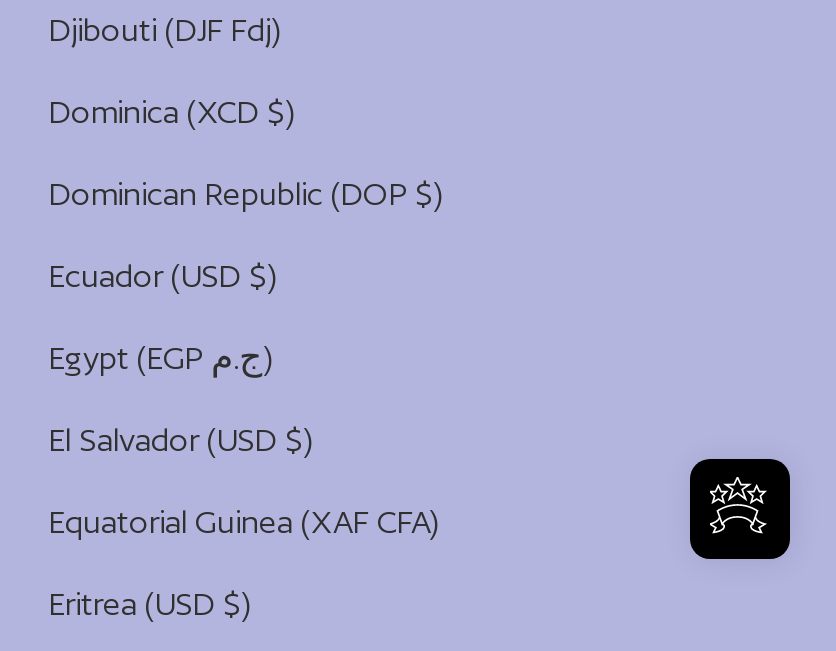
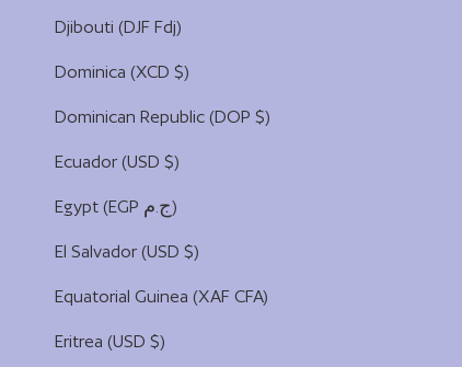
[688,457,792,561] [image] -> none

